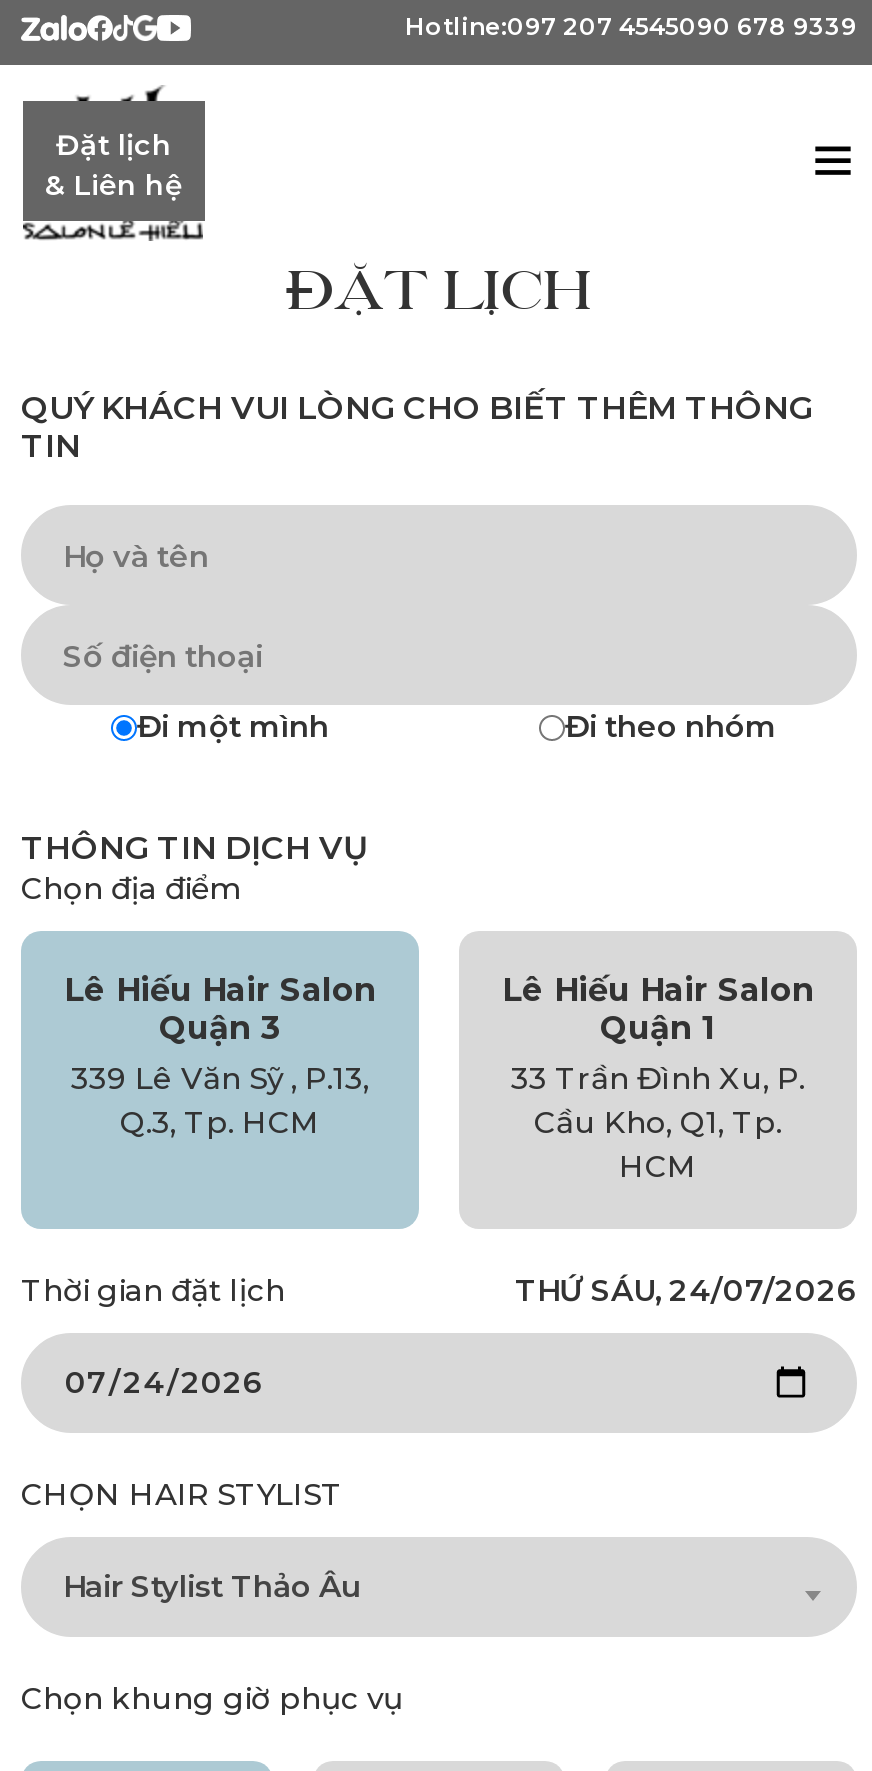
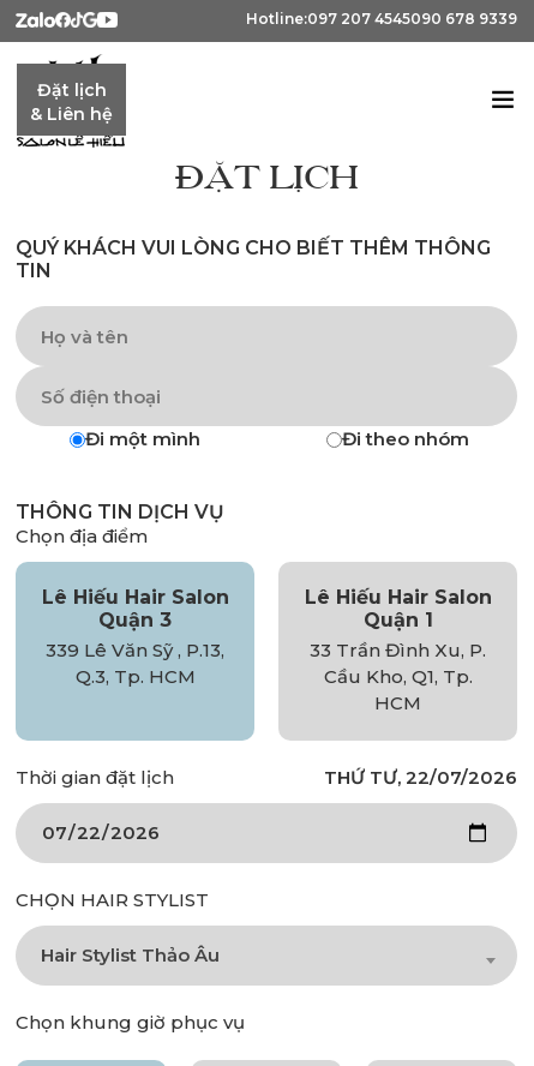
[515,1271,857,1309] THỨ SÁU, 24/07/2026 -> [324,766,517,789] THỨ TƯ, 22/07/2026

